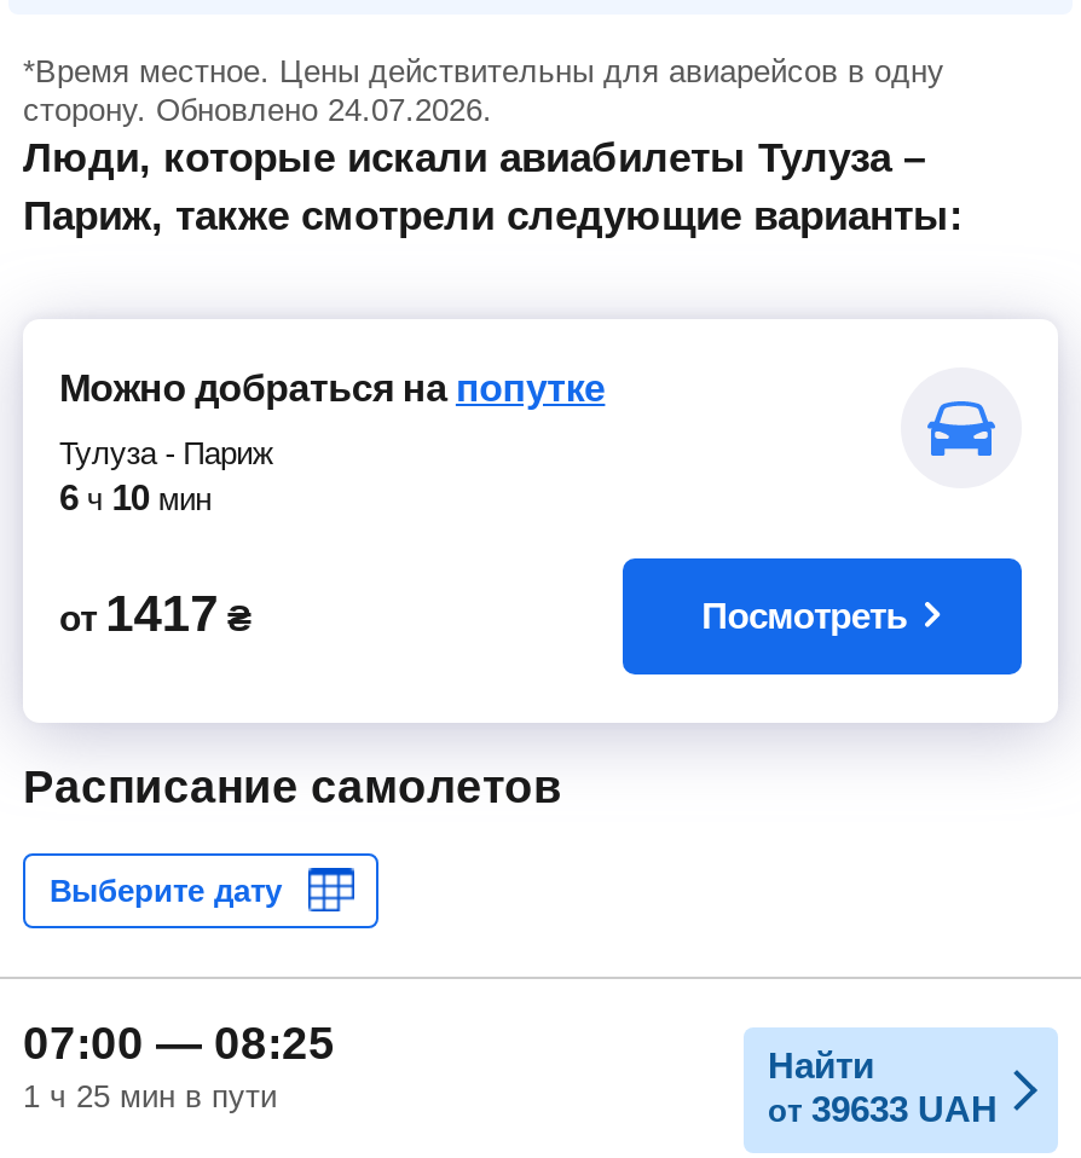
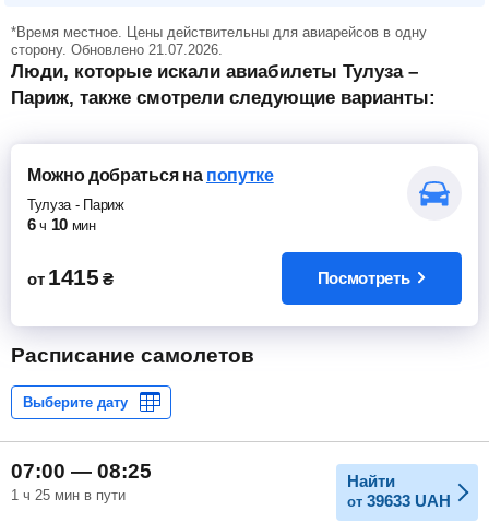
[23,91,492,127] сторону. Обновлено 24.07.2026. -> [11,41,223,57] сторону. Обновлено 21.07.2026.
[59,585,251,641] от 1417 ₴ -> [27,264,114,289] от 1415 ₴

